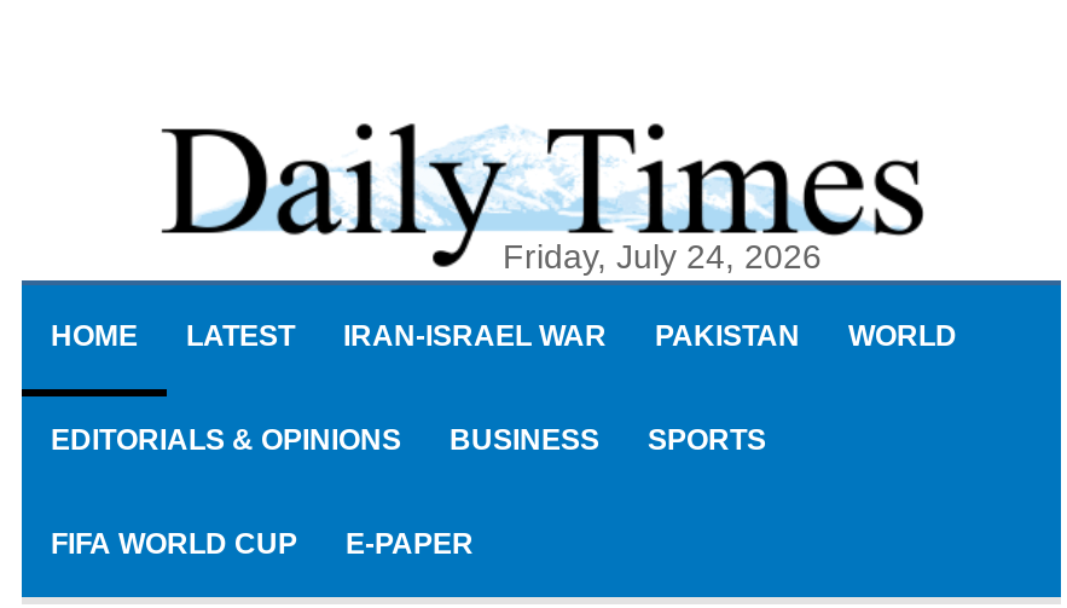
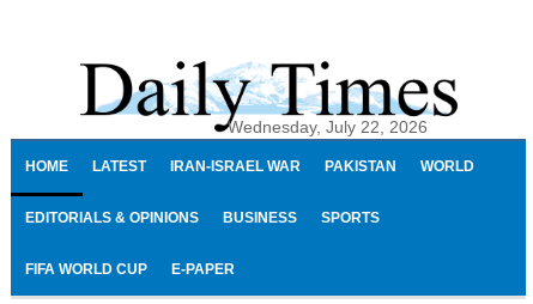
[503,237,822,276] Friday, July 24, 2026 -> [228,117,428,136] Wednesday, July 22, 2026

